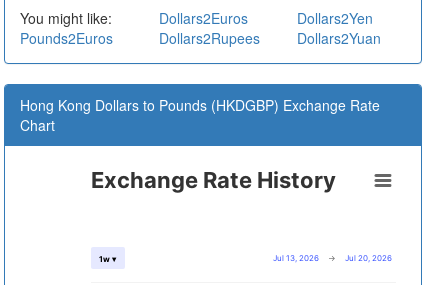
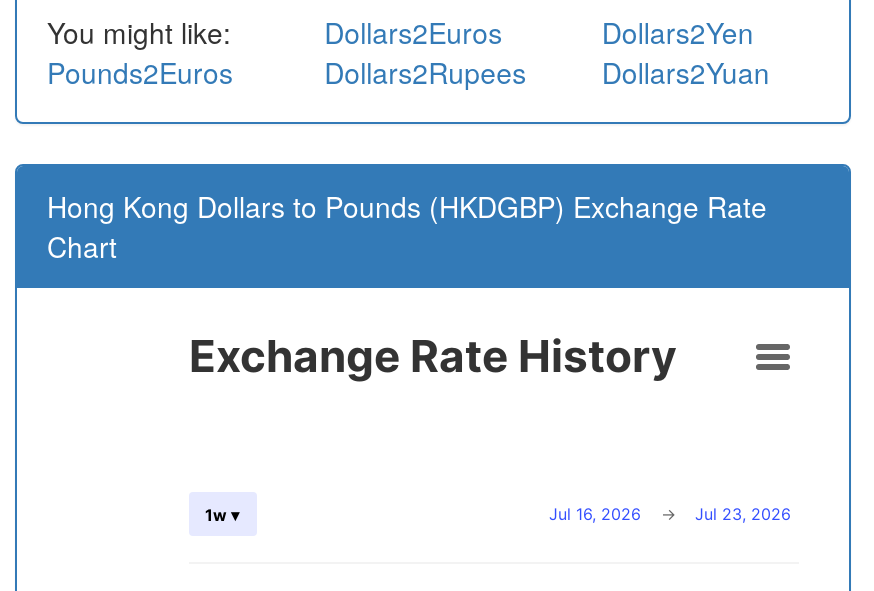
[272,253,318,263] Jul 13, 2026 -> [549,504,641,524] Jul 16, 2026
[345,253,392,263] Jul 20, 2026 -> [695,504,791,524] Jul 23, 2026

